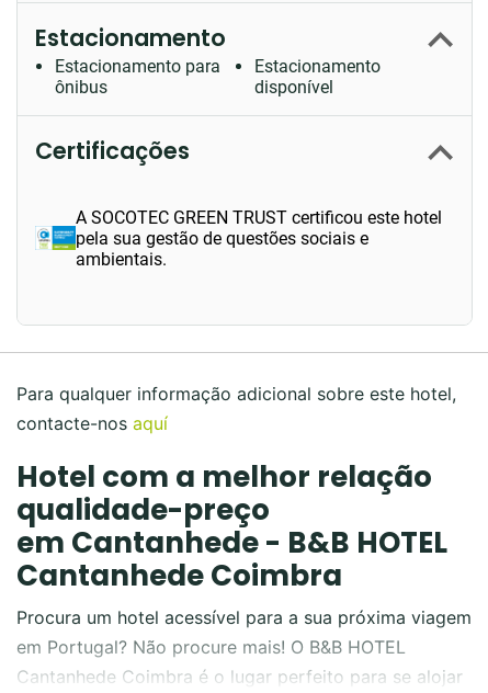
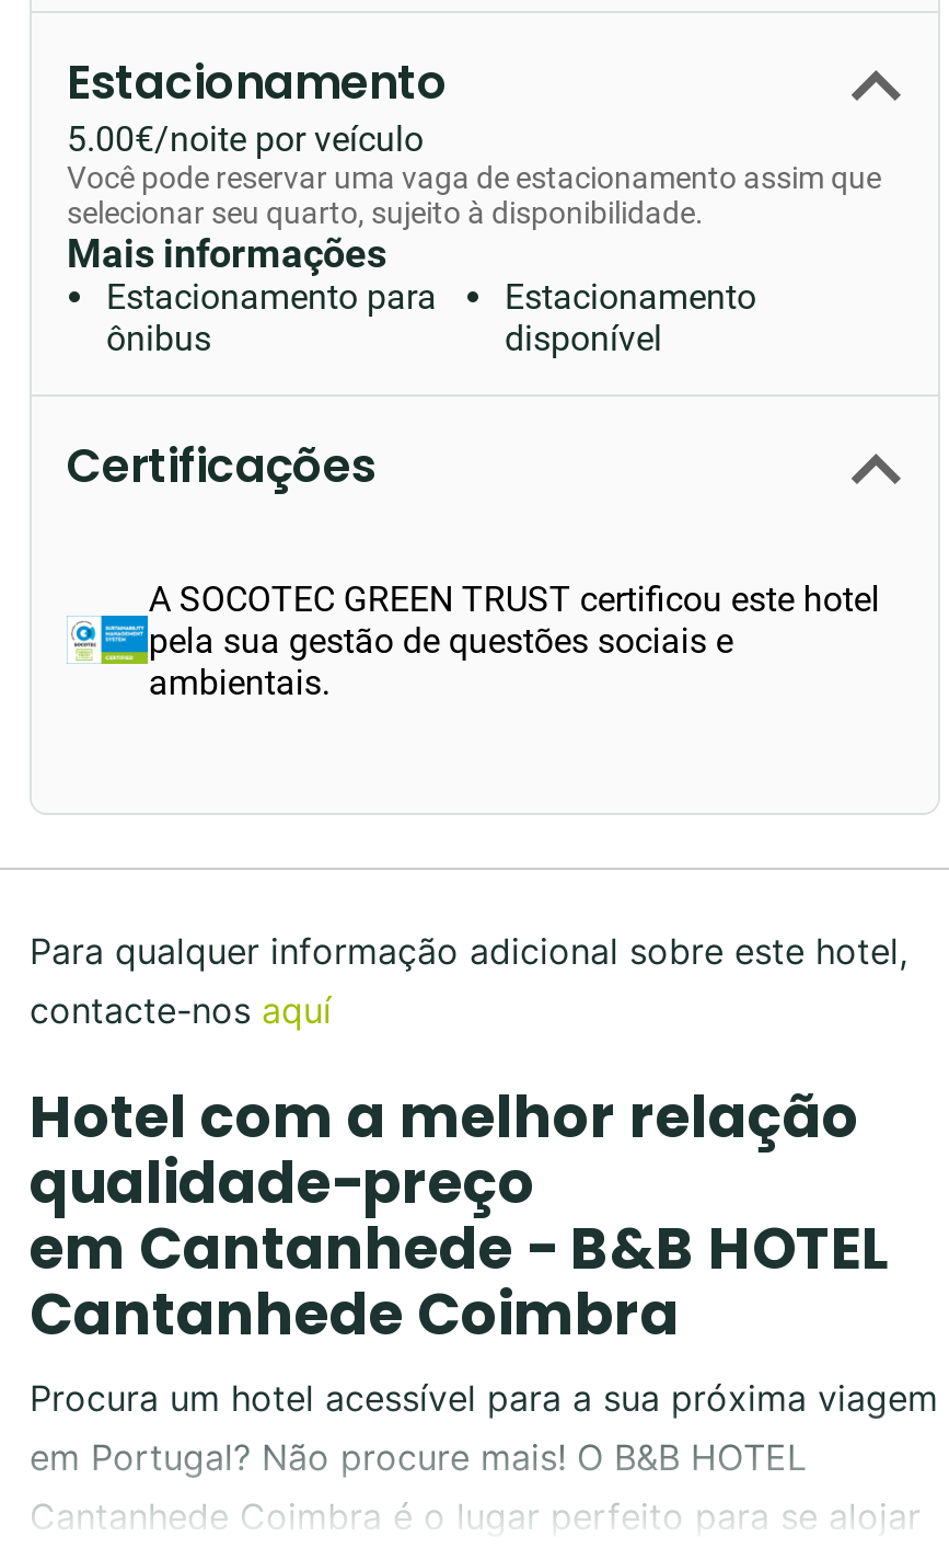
none -> [67,119,881,277] 5.00€/noite por veículo | Você pode reservar uma vaga de estacionamento assim que | selecionar seu quarto, sujeito à disponibilidade. | Mais informações

